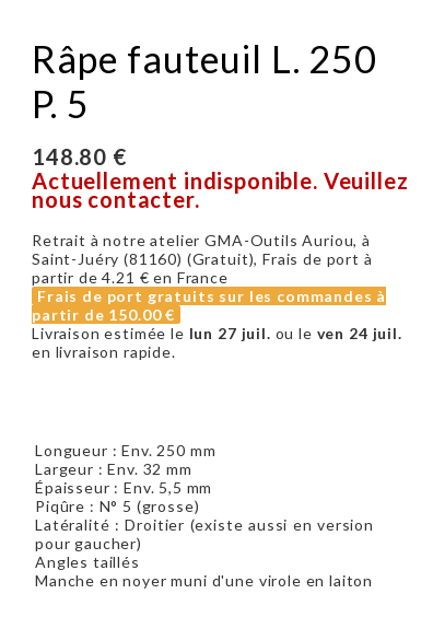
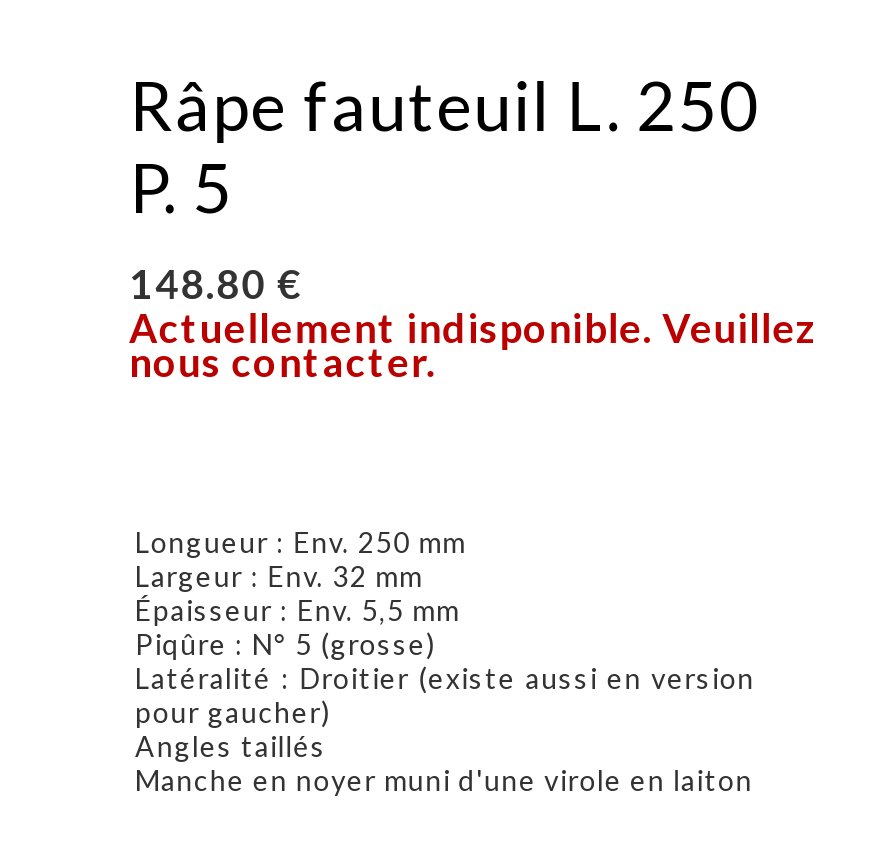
[32,231,402,361] Retrait à notre atelier GMA-Outils Auriou, à | Saint-Juéry (81160) (Gratuit), Frais de port à | partir de 4.21 €en France | Frais de port gratuits sur les commandes à | partir de 150.00 € | Livraison estimée le lun 27 juil. ou le ven 24 juil. | en livraison rapide. -> none

